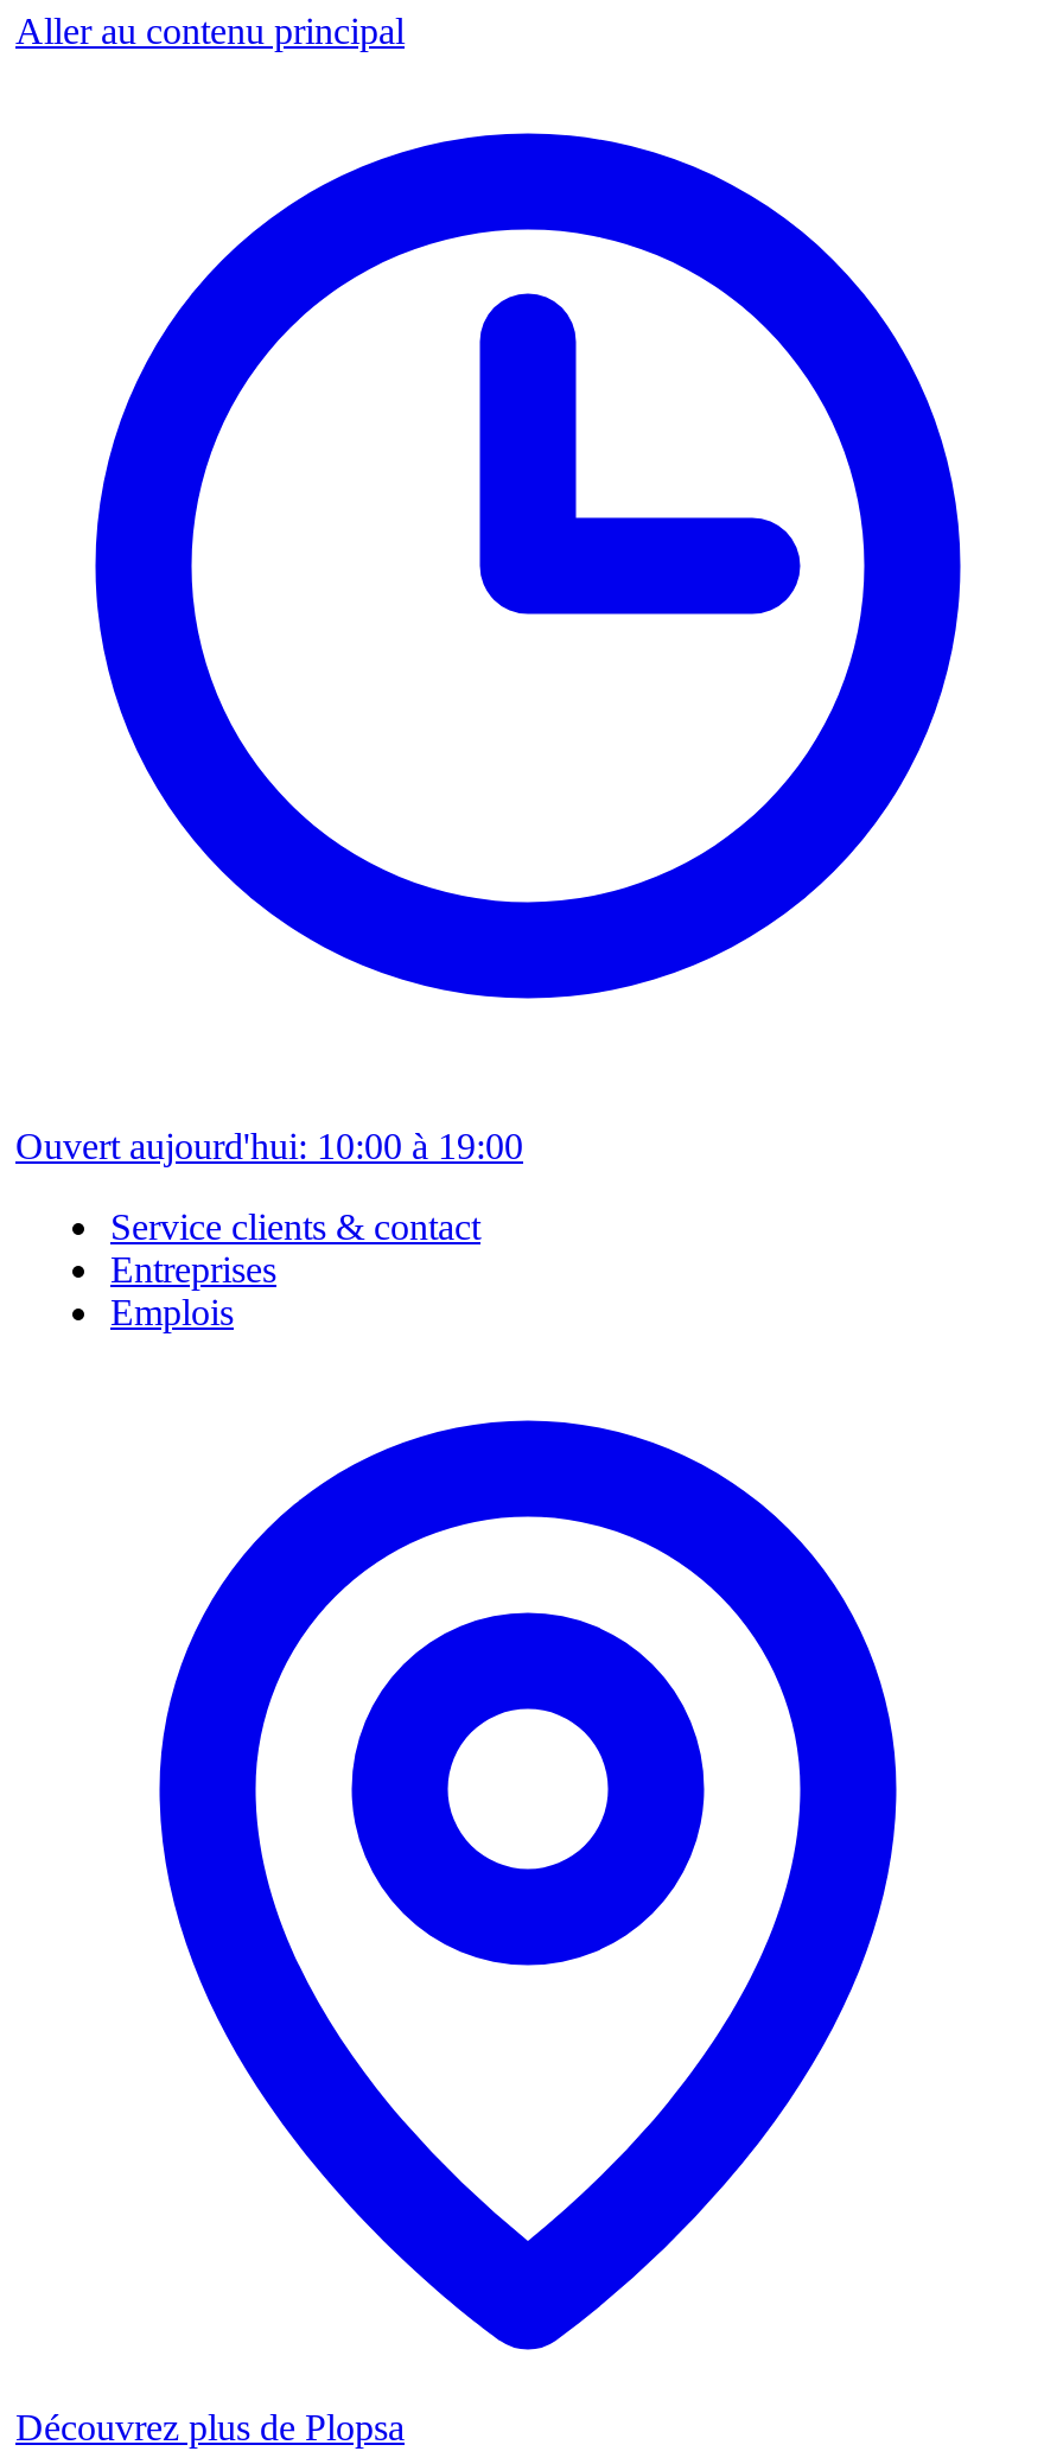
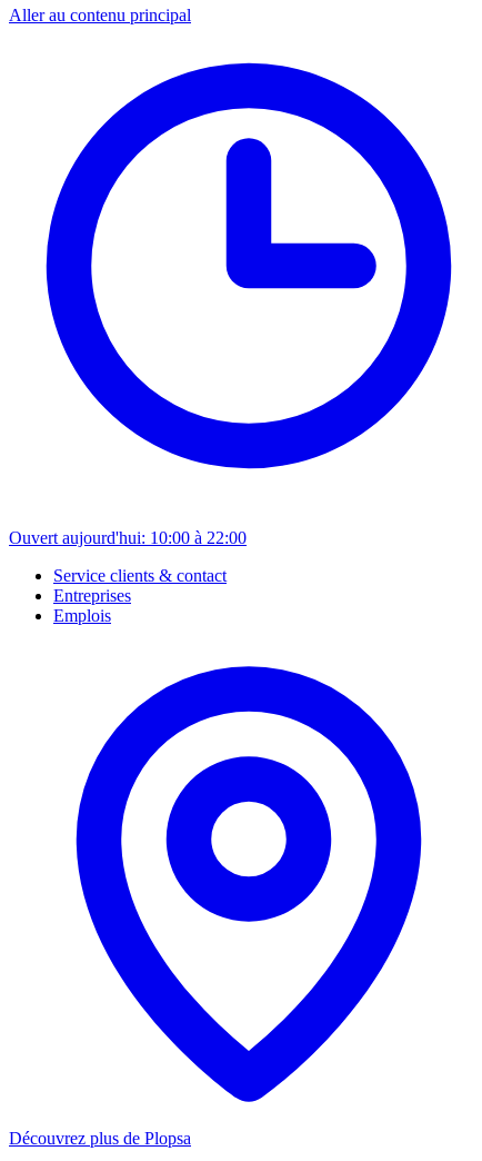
[15,1126,523,1166] Ouvert aujourd'hui: 10:00 à 19:00 -> [9,528,247,547] Ouvert aujourd'hui: 10:00 à 22:00

